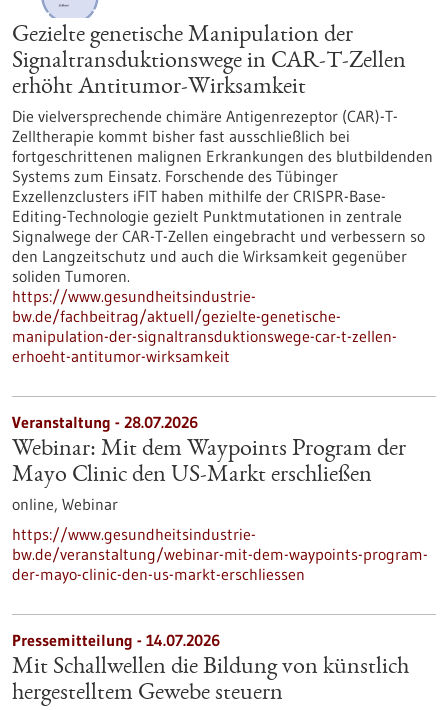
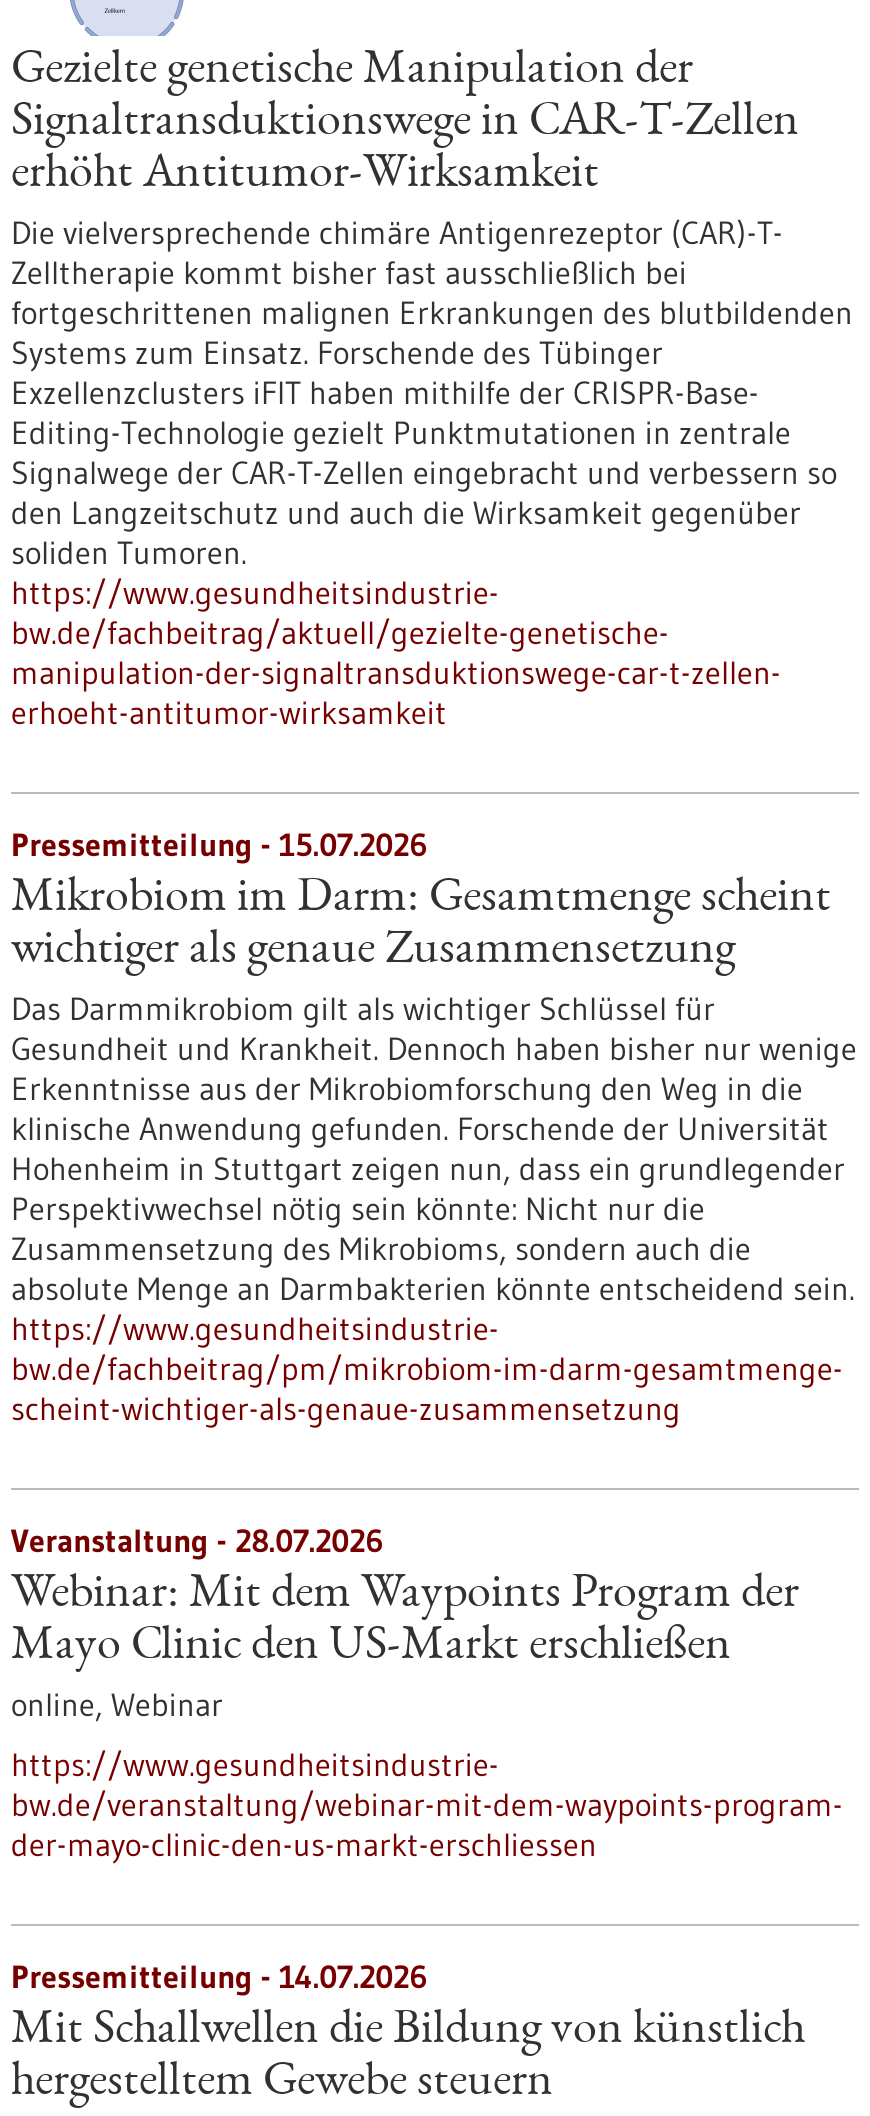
none -> [11,824,857,1428] Pressemitteilung - 15.07.2026 | Mikrobiom im Darm: Gesamtmenge scheint | wichtiger als genaue Zusammensetzung | Das Darmmikrobiom gilt als wichtiger Schlüssel für | Gesundheit und Krankheit. Dennoch haben bisher nur wenige | Erkenntnisse aus der Mikrobiomforschung den Weg in die | klinische Anwendung gefunden. Forschende der Universität | Hohenheim in Stuttgart zeigen nun, dass ein grundlegender | Perspektivwechsel nötig sein könnte: Nicht nur die | Zusammensetzung des Mikrobioms, sondern auch die | absolute Menge an Darmbakterien könnte entscheidend sein. | https://www.gesundheitsindustrie- | bw.de/fachbeitrag/pm/mikrobiom-im-darm-gesamtmenge- | scheint-wichtiger-als-genaue-zusammensetzung

